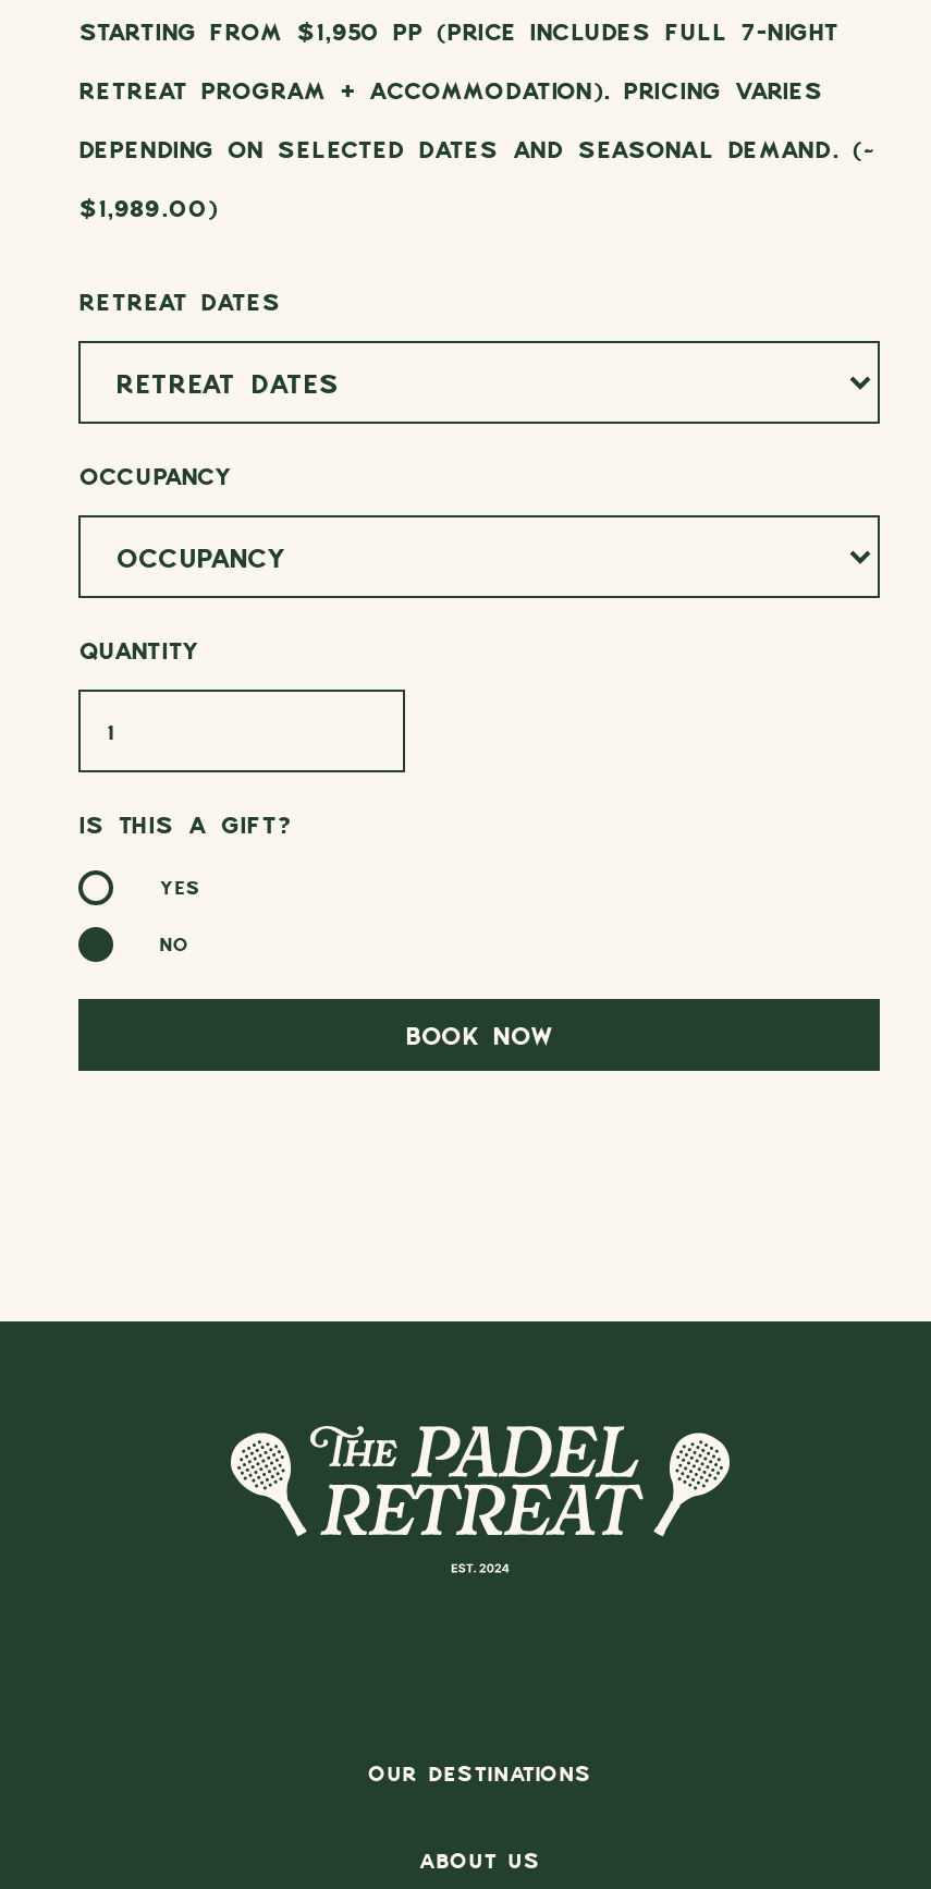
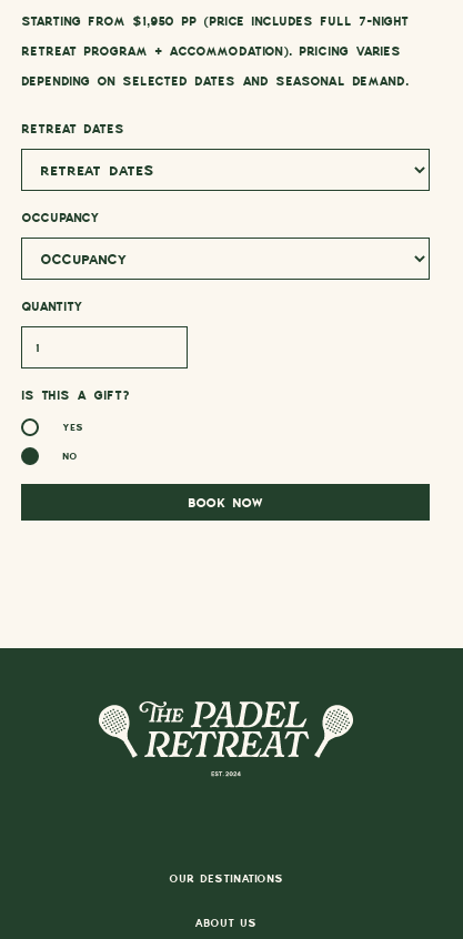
[78,134,875,221] DEPENDING ON SELECTED DATES AND SEASONAL DEMAND. (~ | $1,989.00) -> [21,73,409,88] DEPENDING ON SELECTED DATES AND SEASONAL DEMAND.

